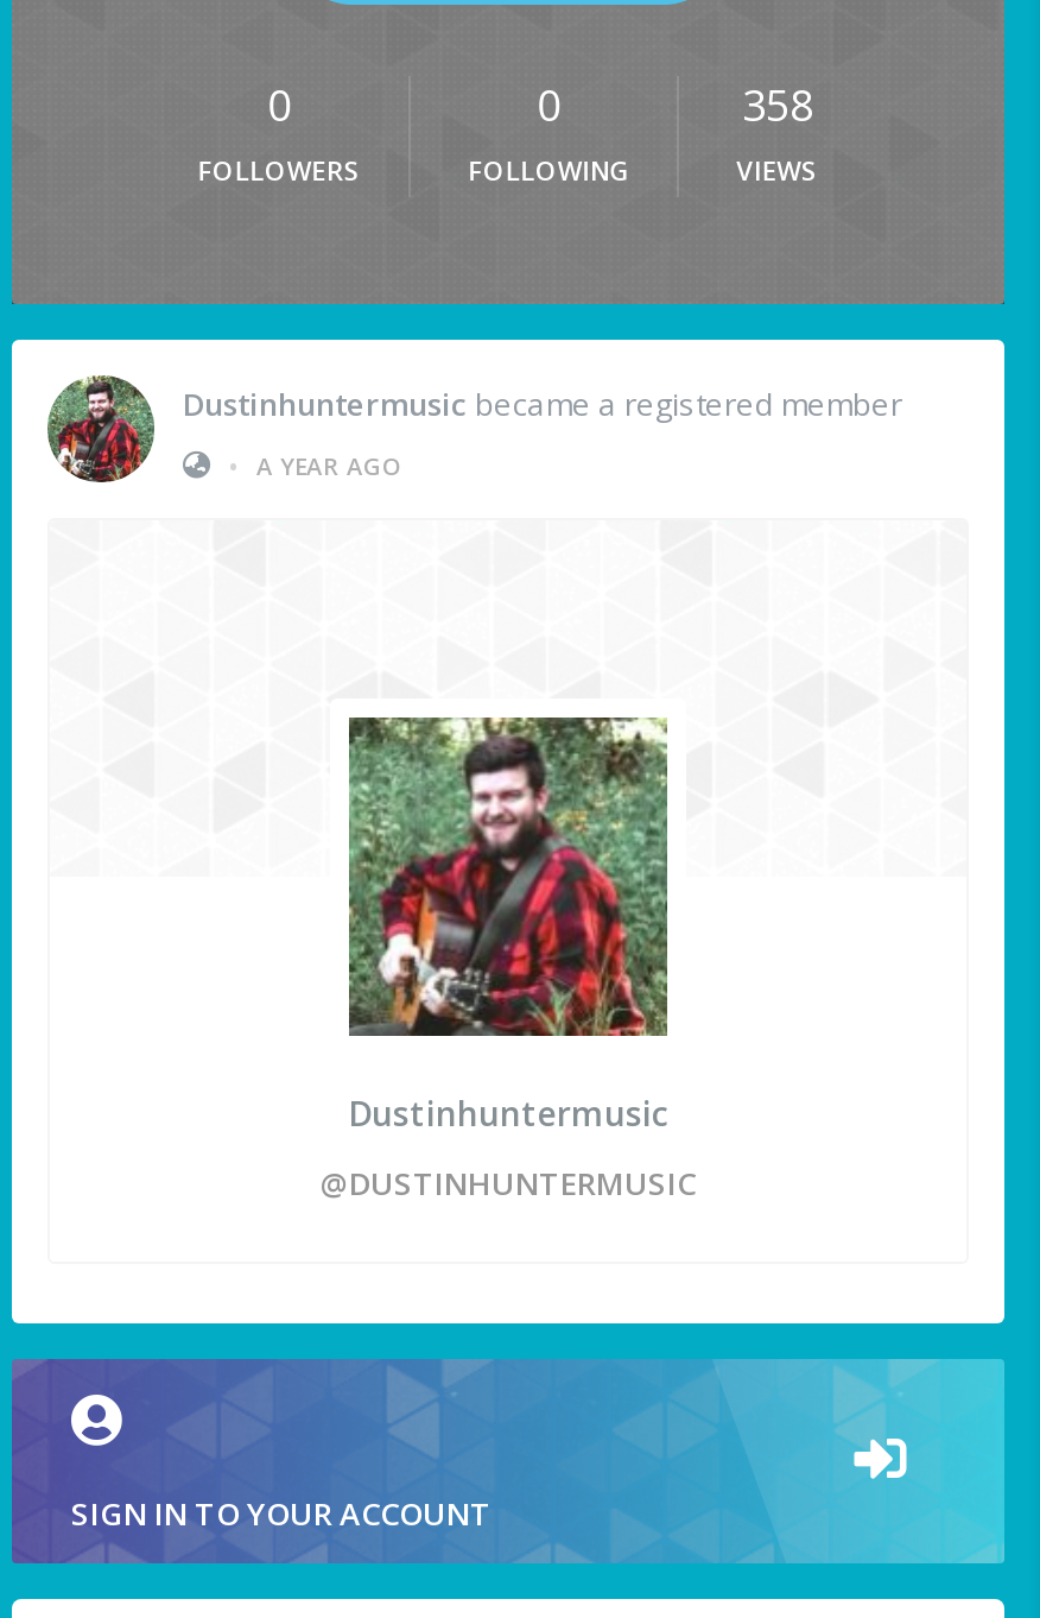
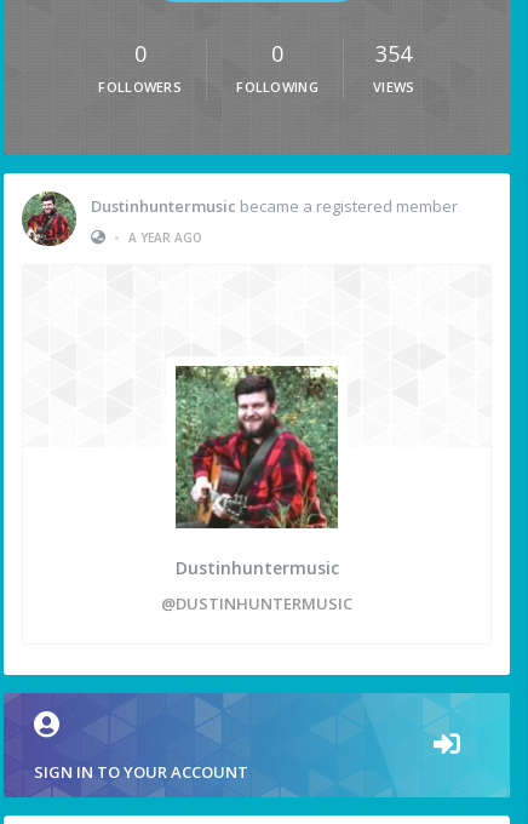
[742,76,813,133] 358 -> [376,39,412,68] 354

